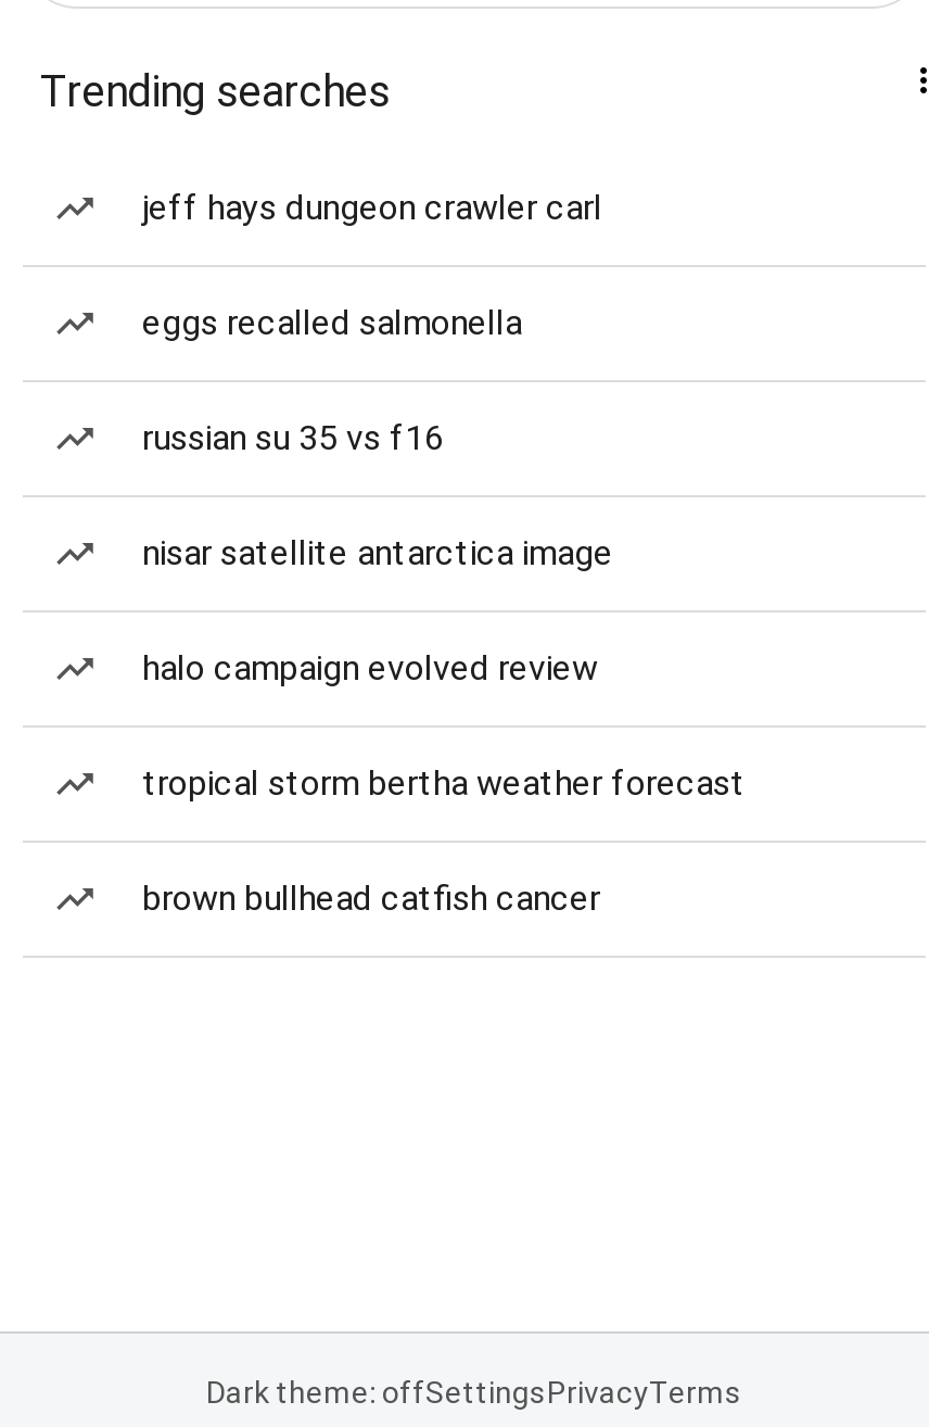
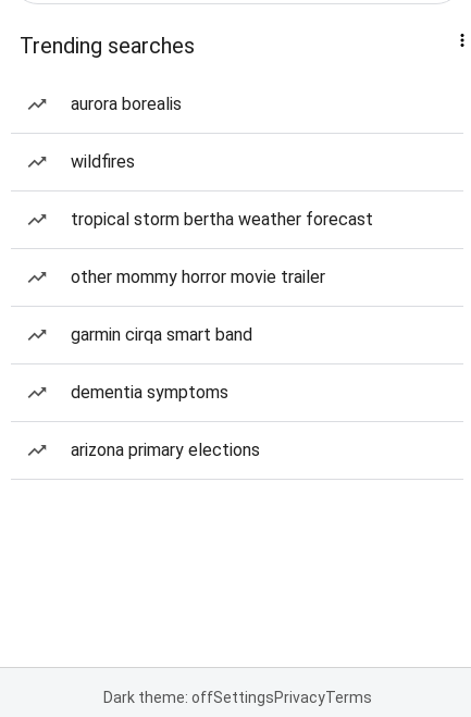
[142,187,613,689] jeff hays dungeon crawler carl | eggs recalled salmonella | russian su 35 vs f16 | nisar satellite antarctica image | halo campaign evolved review -> [71,94,182,172] aurora borealis | wildfires
moved [142,762,746,804] -> [71,209,373,230]: tropical storm bertha weather forecast
[142,877,600,919] brown bullhead catfish cancer -> [71,267,325,460] other mommy horror movie trailer | garmin cirqa smart band | dementia symptoms | arizona primary elections

